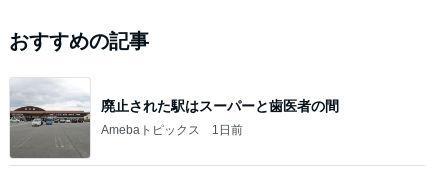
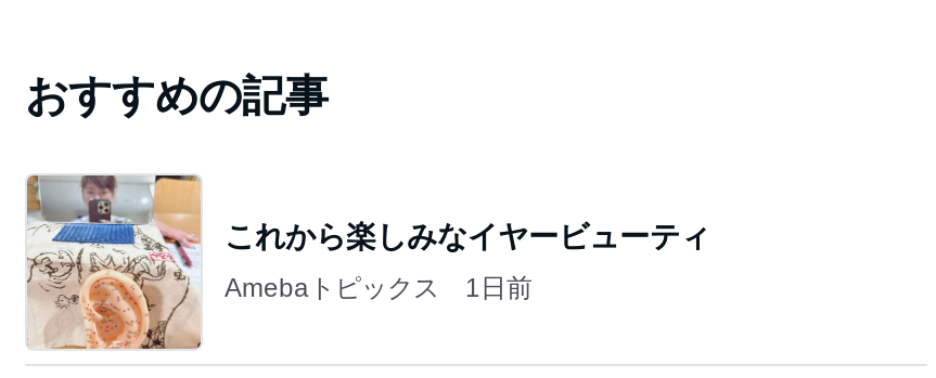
[9,78,339,159] [image] | 廃止された駅はスーパーと歯医者の間 -> [25,173,710,351] [image] | これから楽しみなイヤービューティ

